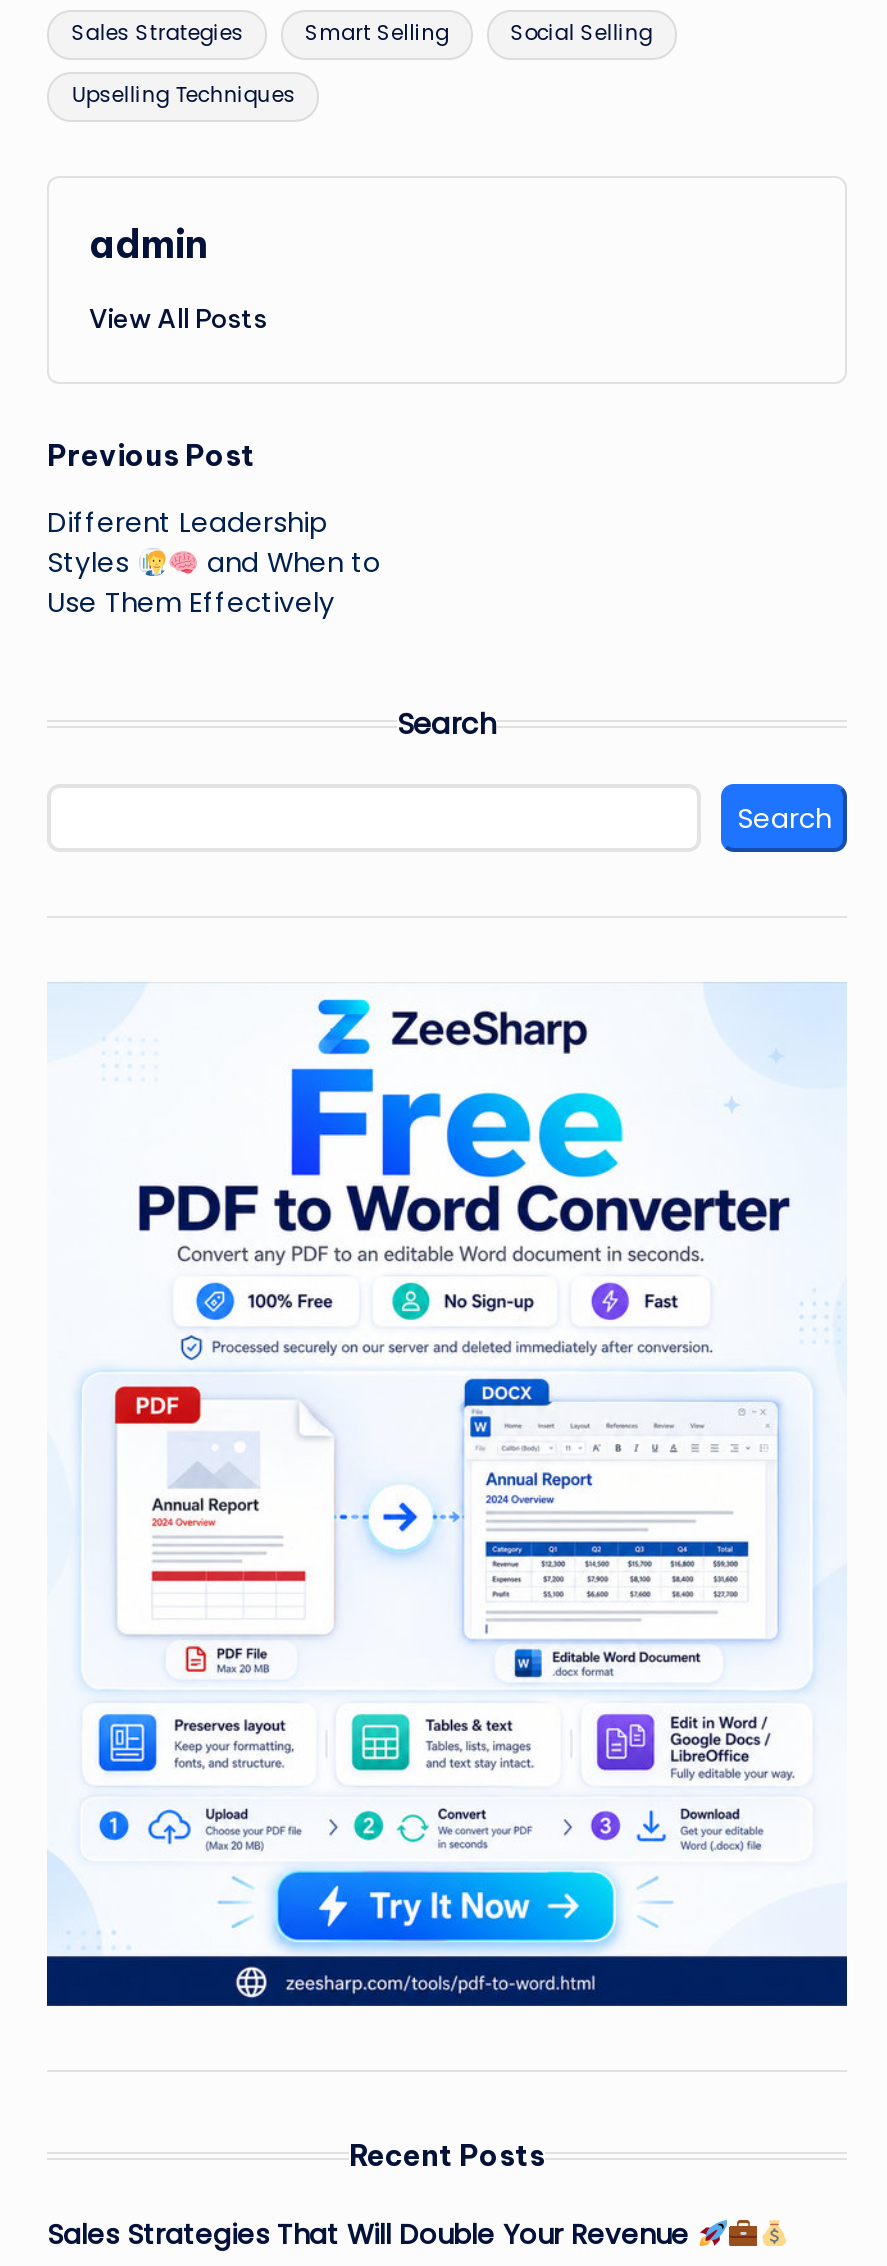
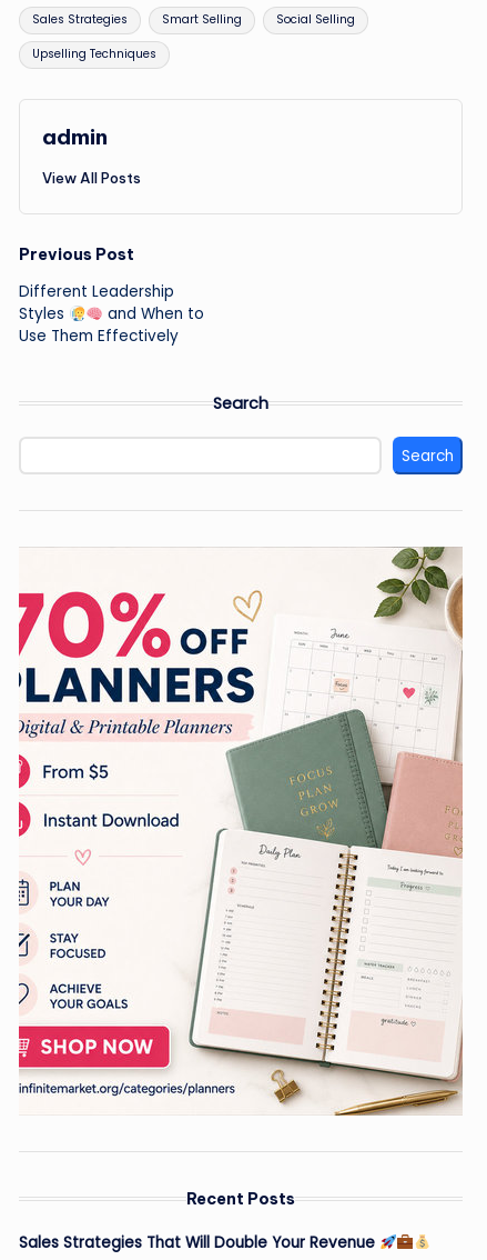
[45,982,849,2008] [image] -> [18,546,464,1117] [image]

